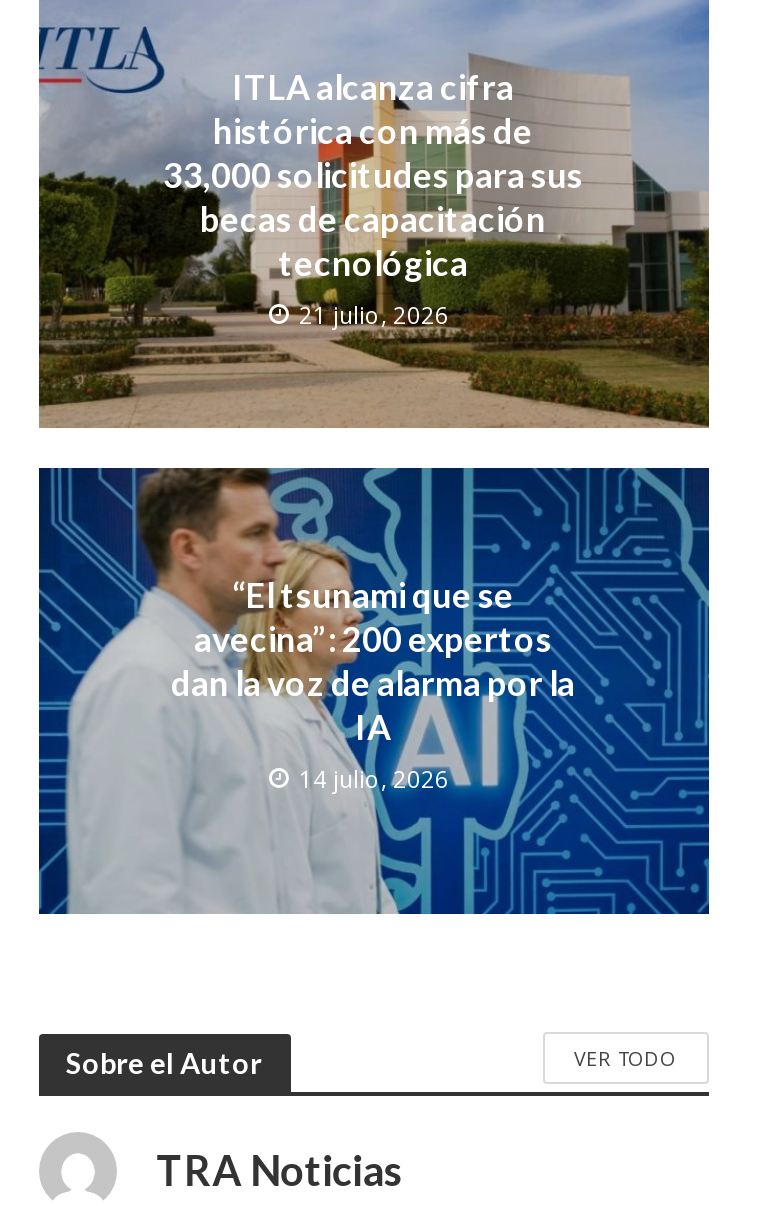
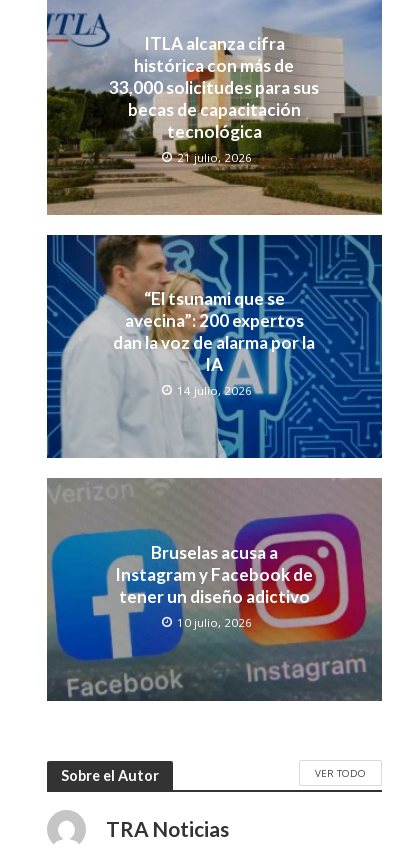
none -> [46,477,383,701] [image] | Bruselas acusa a | Instagram y Facebook de | tener un diseño adictivo | 10 julio, 2026

